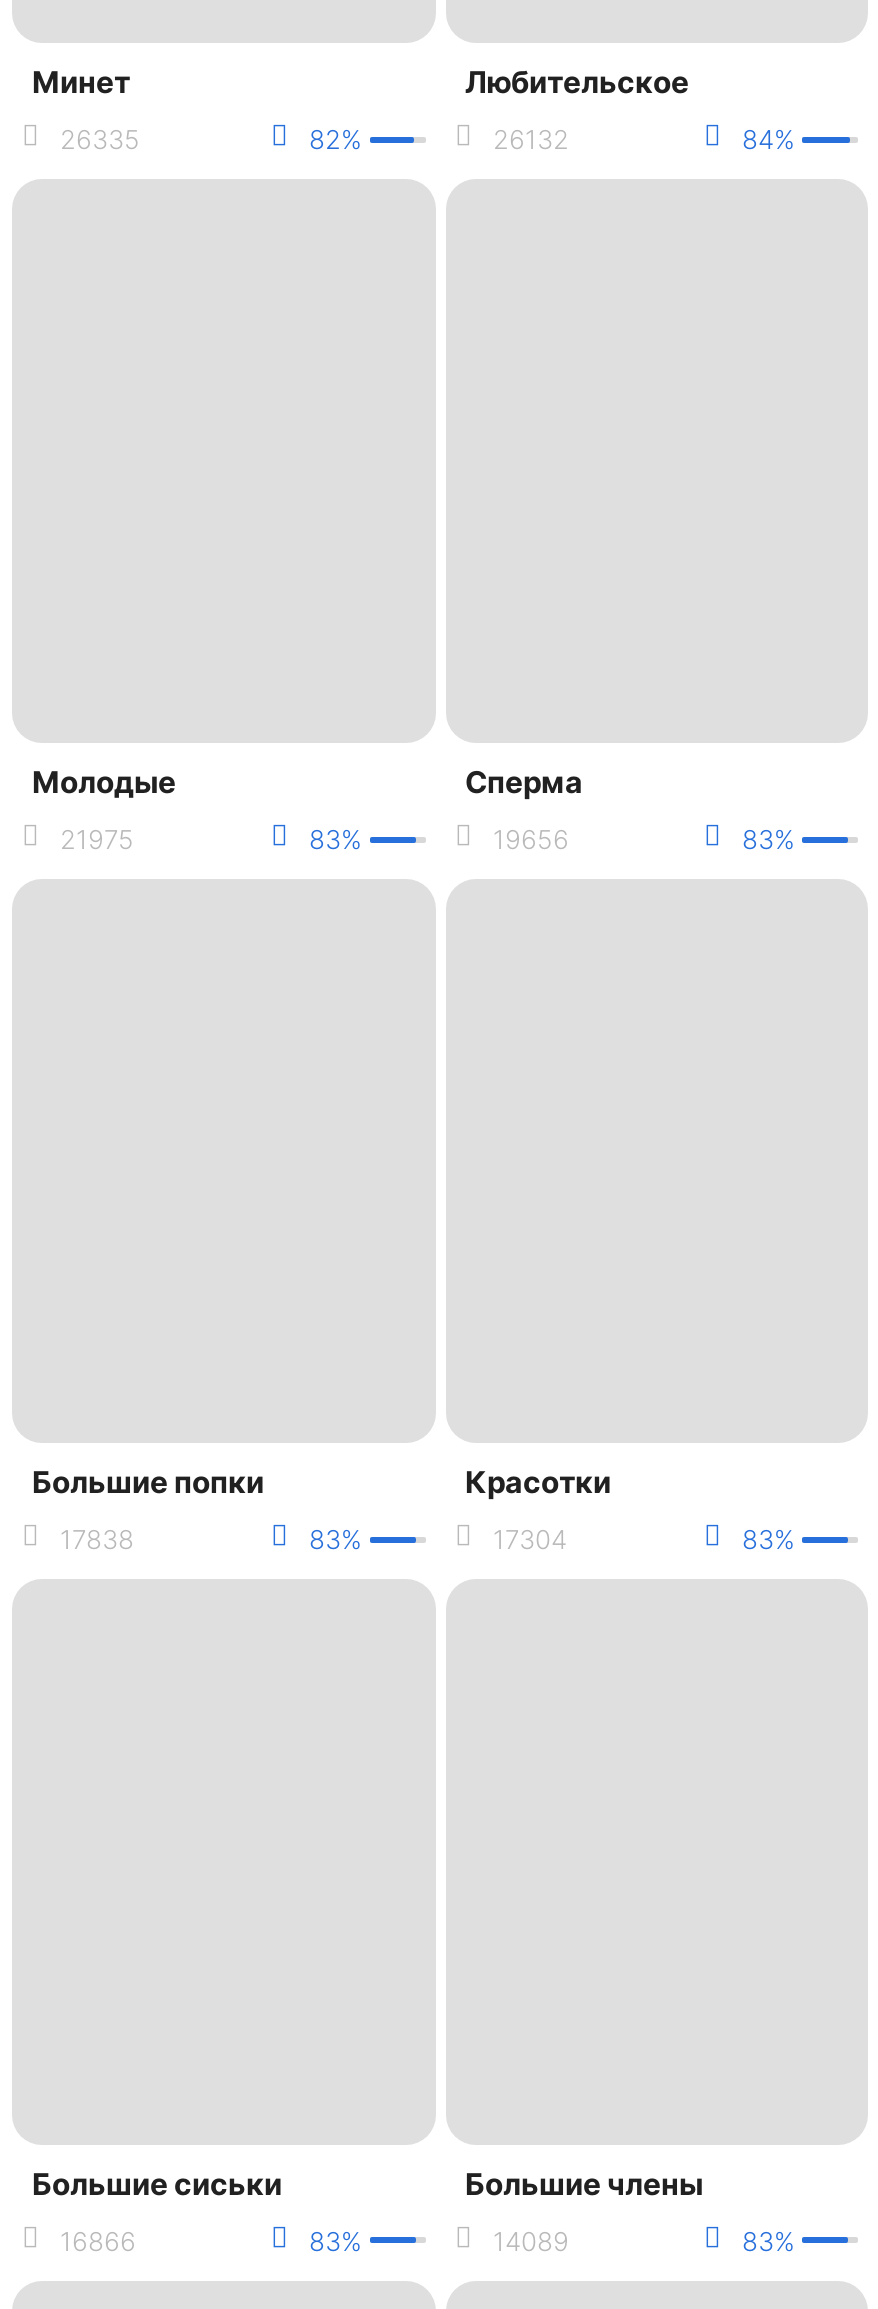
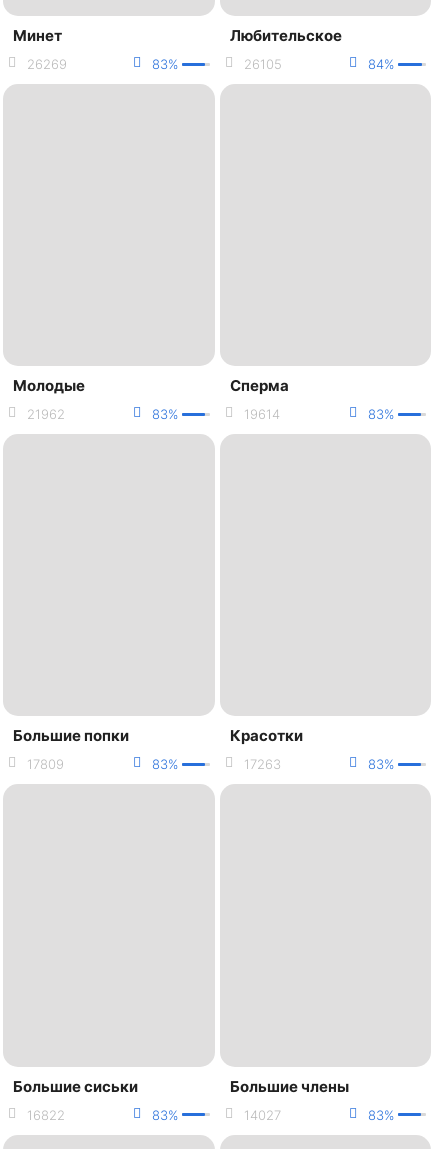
[60,123,140,155] 26335 -> [27,56,67,72] 26269
[309,123,361,155] 82% -> [151,56,177,72] 83%
[493,123,569,155] 26132 -> [243,56,281,72] 26105
[60,823,134,855] 21975 -> [27,406,65,422] 21962
[493,823,569,855] 19656 -> [243,406,279,422] 19614
[60,1524,134,1556] 17838 -> [27,756,64,772] 17809
[493,1524,567,1556] 17304 -> [243,756,280,772] 17263
[60,2224,136,2256] 16866 -> [27,1107,65,1123] 16822
[493,2224,569,2256] 14089 -> [243,1107,280,1123] 14027

